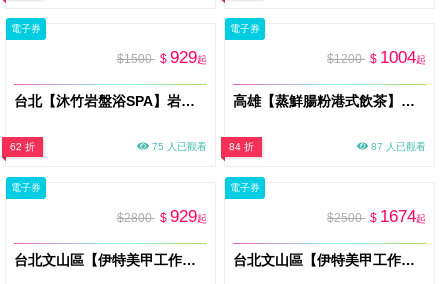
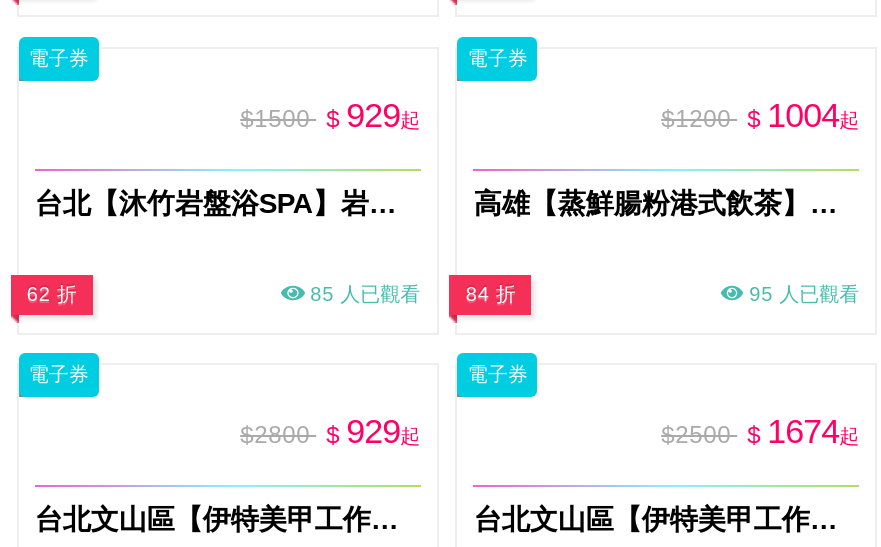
[149,141,207,152] 75 人已觀看 -> [304,282,420,304] 85 人已觀看
[368,141,426,152] 87 人已觀看 -> [743,282,859,304] 95 人已觀看

